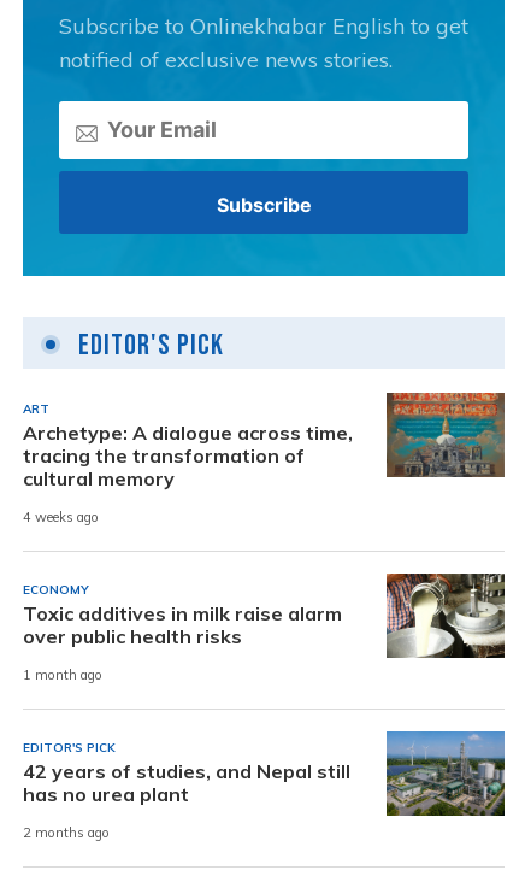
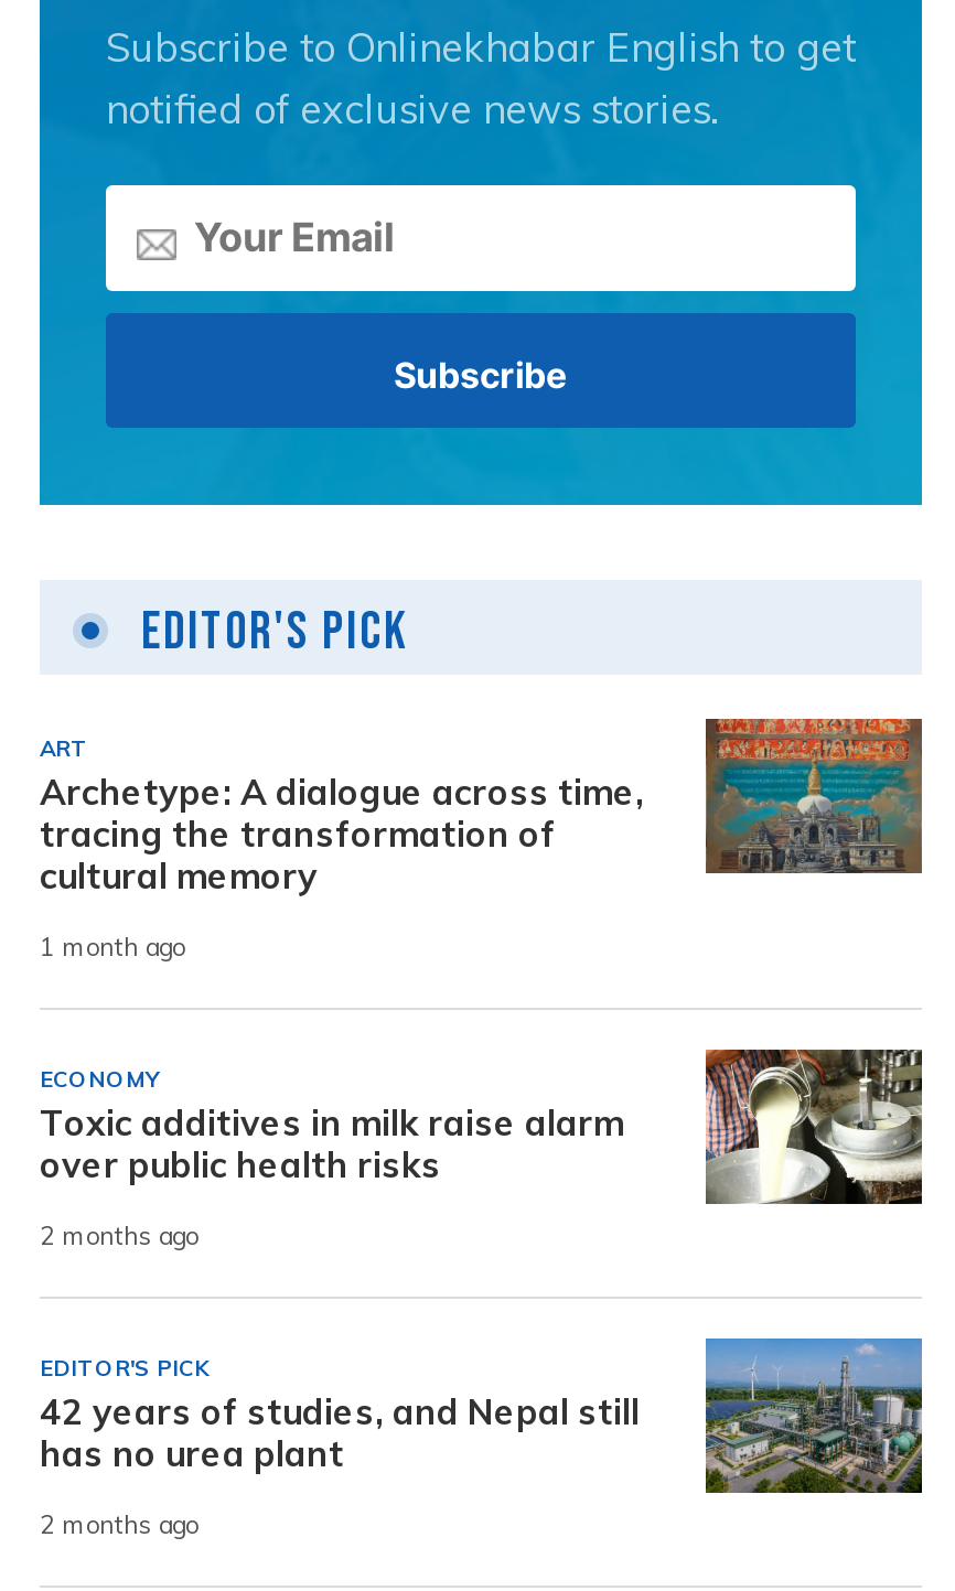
[23,509,99,526] 4 weeks ago -> [40,931,185,962] 1 month ago
[23,667,102,684] 1 month ago -> [40,1220,198,1251] 2 months ago

